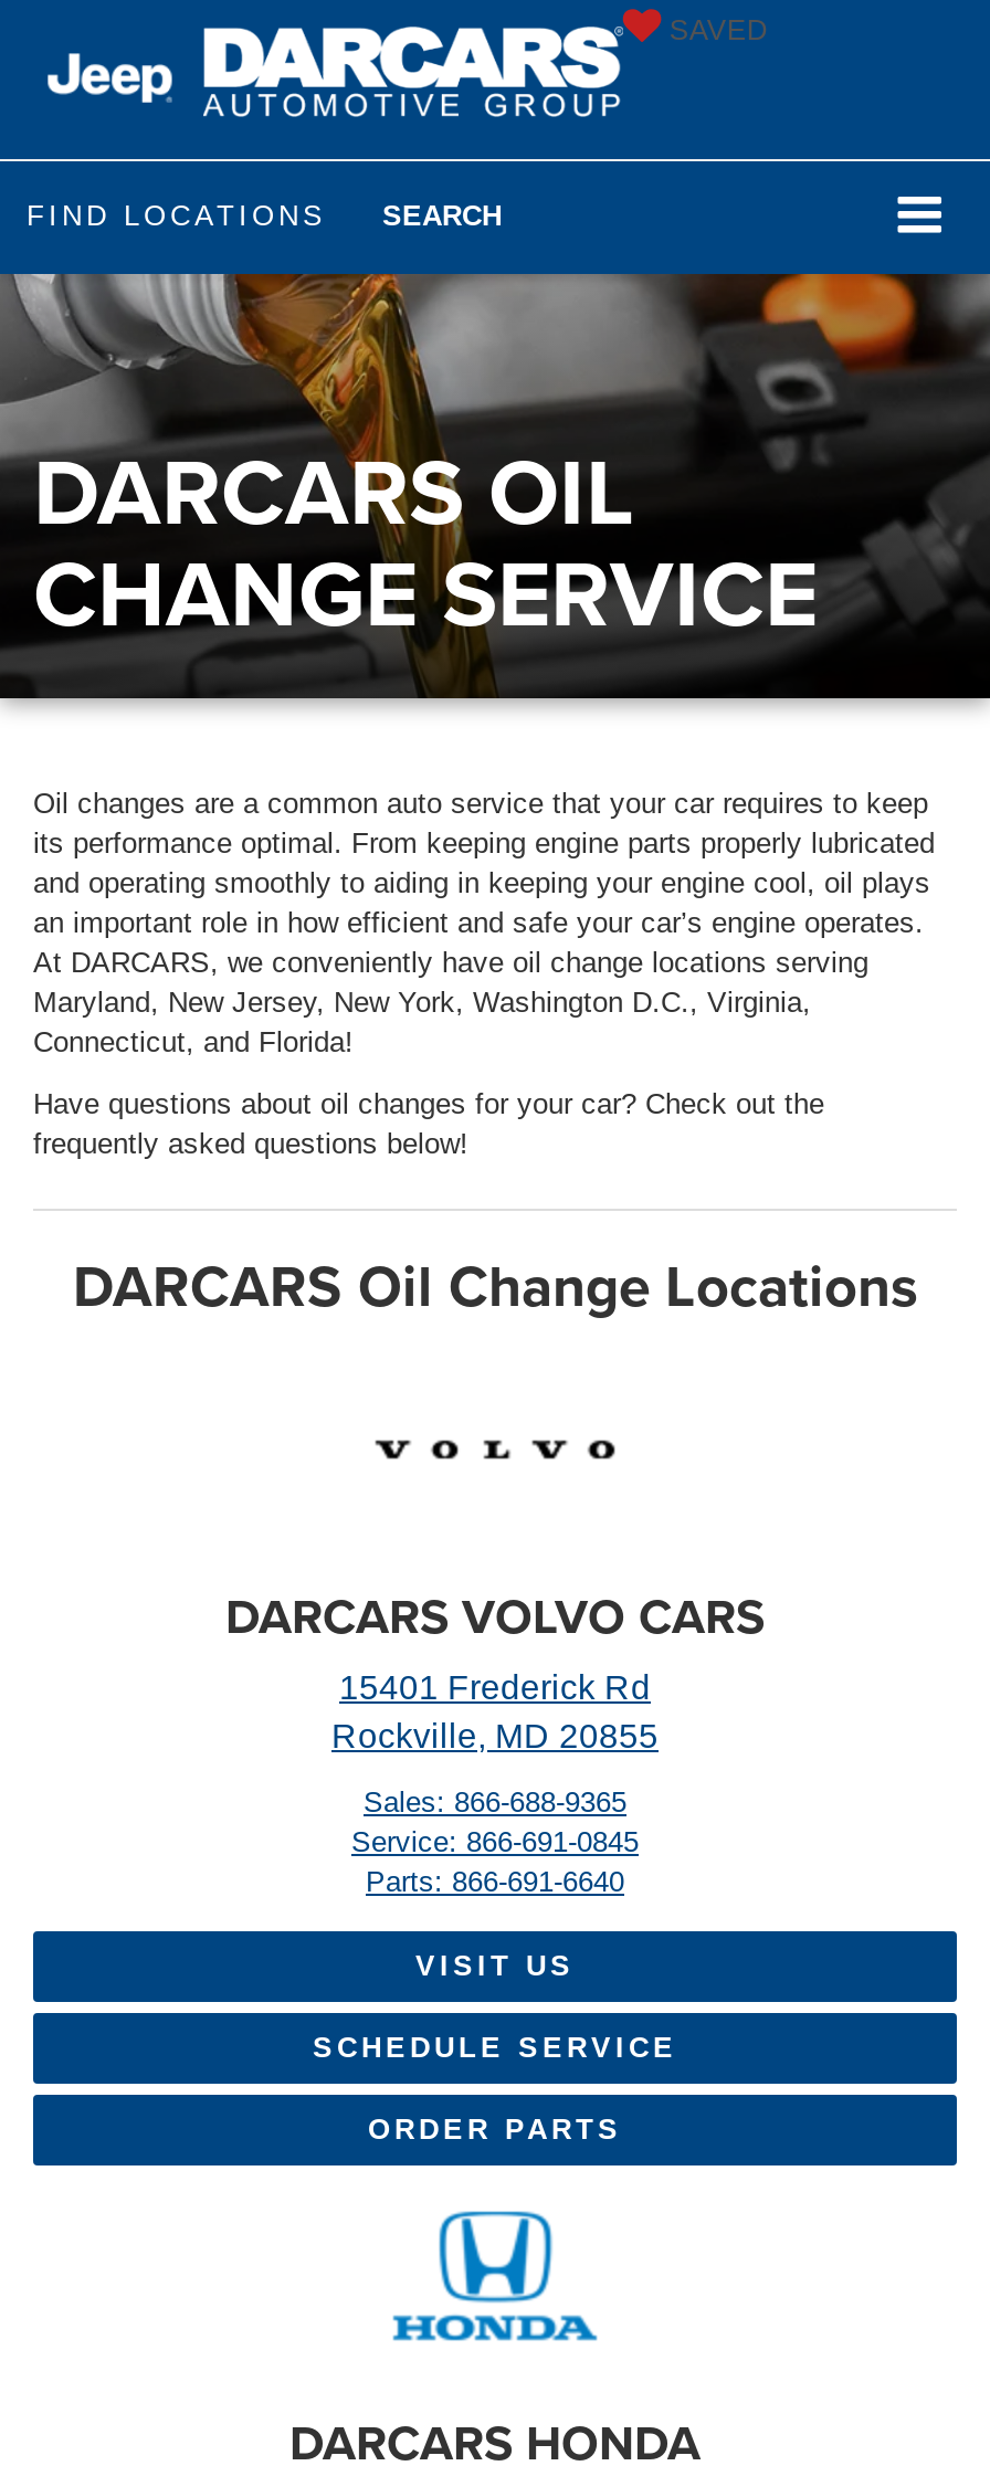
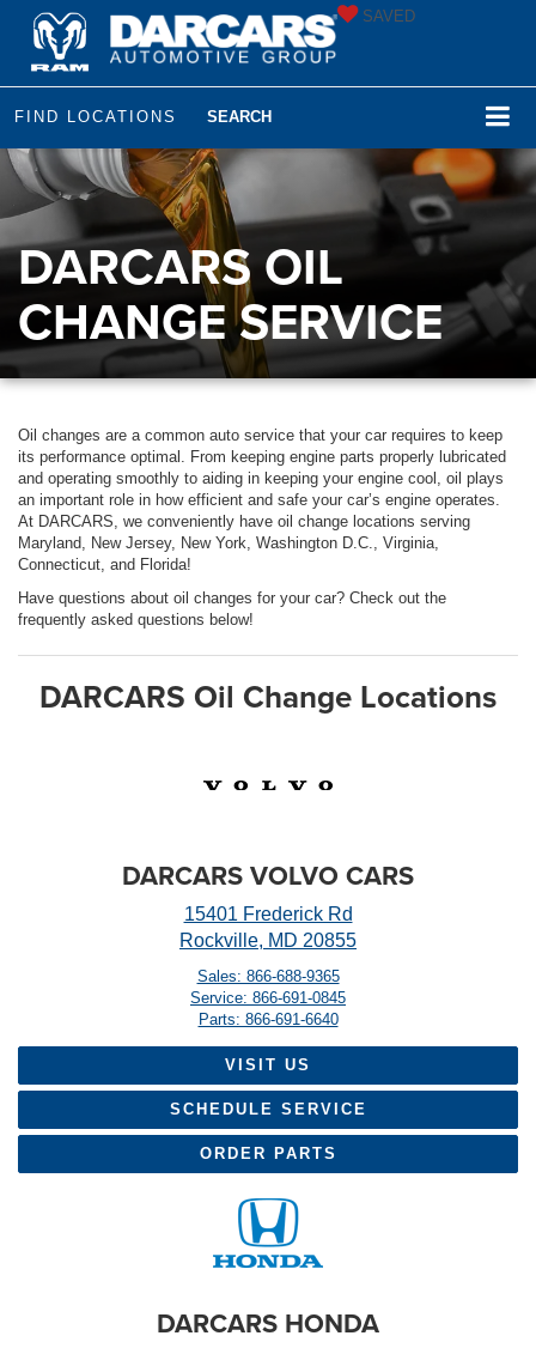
[44,22,175,133] [image] -> [26,11,93,73] [image]

